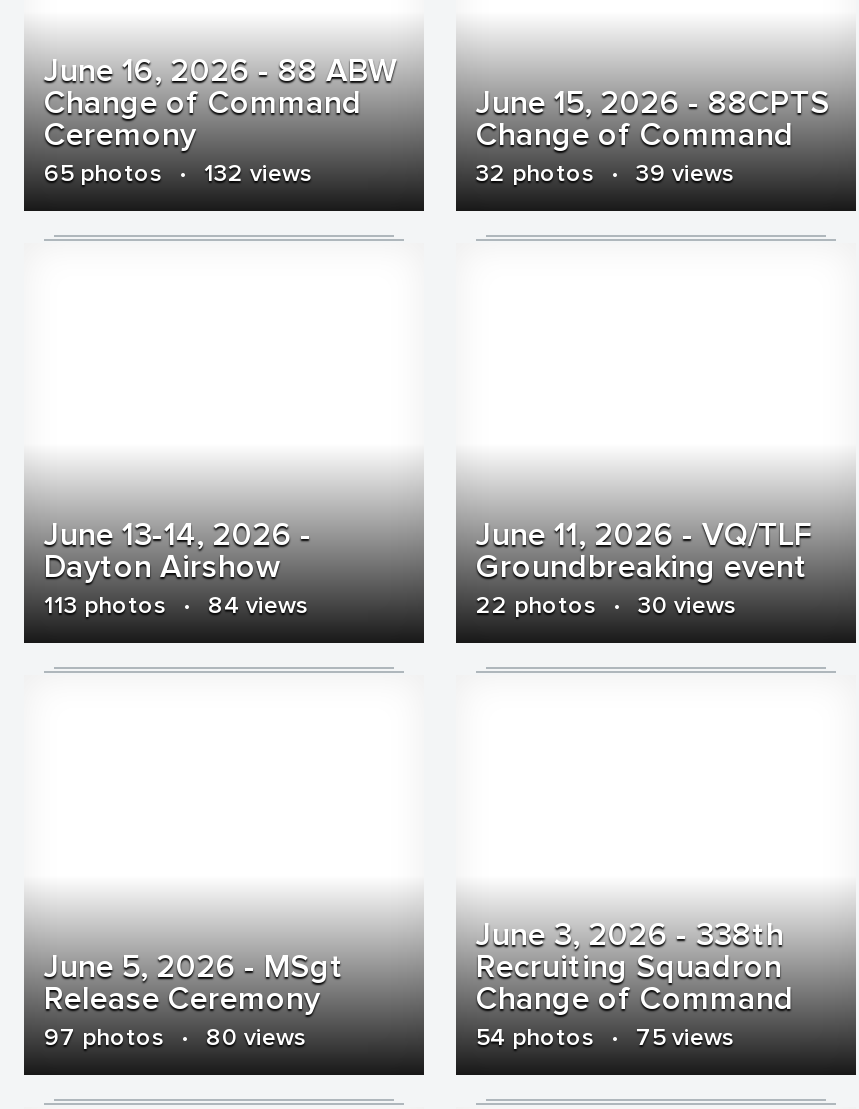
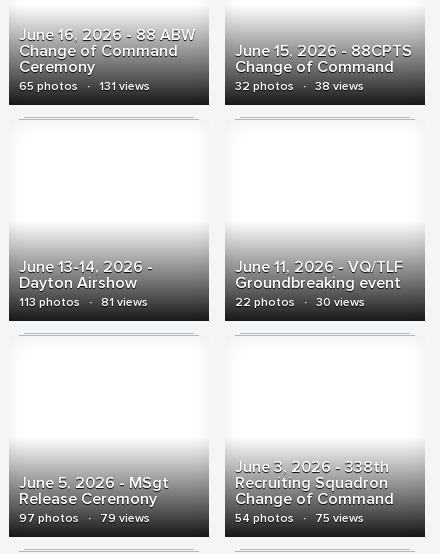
[44,159,312,189] 65 photos · 132 views -> [19,79,150,94] 65 photos · 131 views
[476,159,734,189] 32 photos · 39 views -> [235,79,364,94] 32 photos · 38 views
[44,591,308,621] 113 photos · 84 views -> [19,295,148,310] 113 photos · 81 views
[44,1023,306,1053] 97 photos · 80 views -> [19,511,150,526] 97 photos · 79 views

